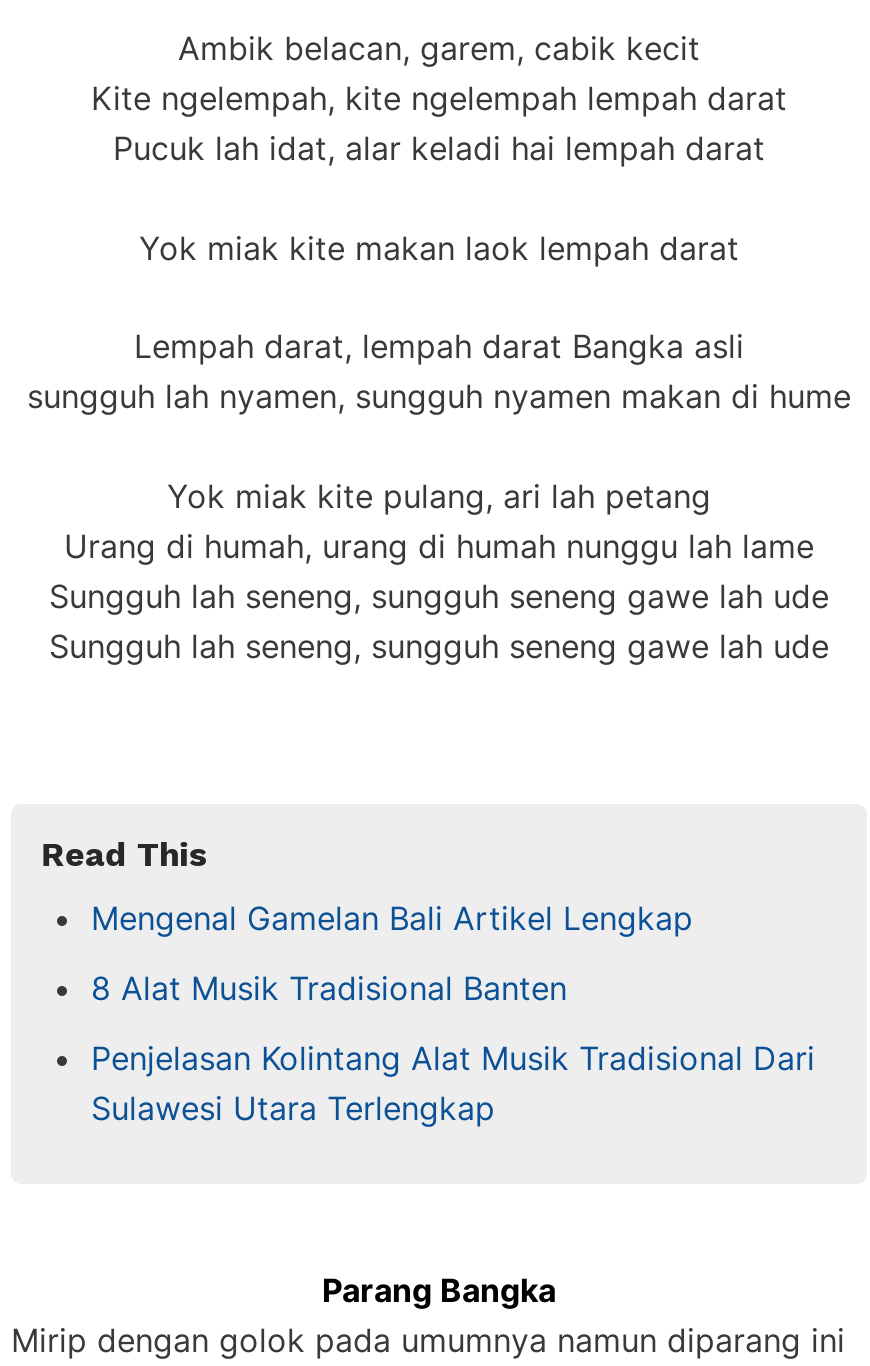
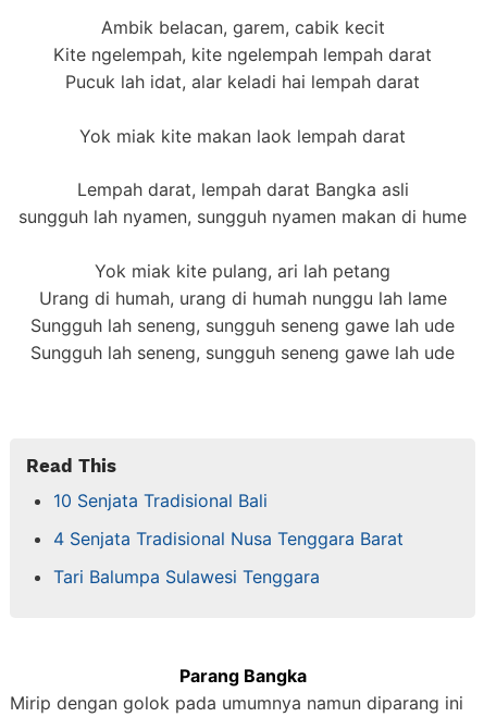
[91,898,693,938] Mengenal Gamelan Bali Artikel Lengkap -> [53,489,268,511] 10 Senjata Tradisional Bali
[91,968,567,1008] 8 Alat Musik Tradisional Banten -> [53,527,404,549] 4 Senjata Tradisional Nusa Tenggara Barat
[91,1038,815,1128] Penjelasan Kolintang Alat Musik Tradisional Dari | Sulawesi Utara Terlengkap -> [53,566,320,587] Tari Balumpa Sulawesi Tenggara

